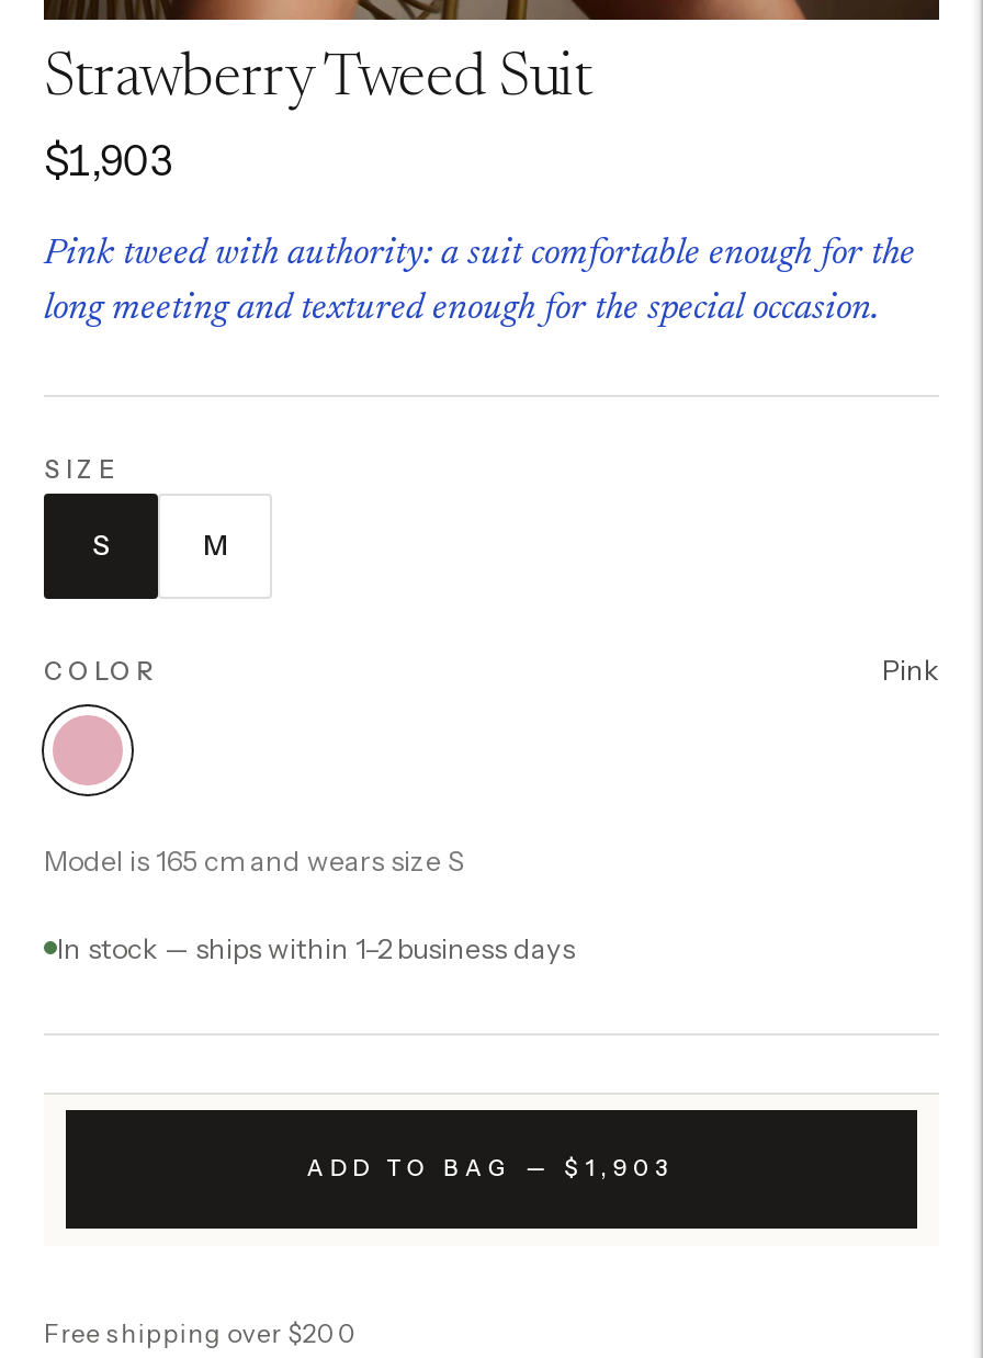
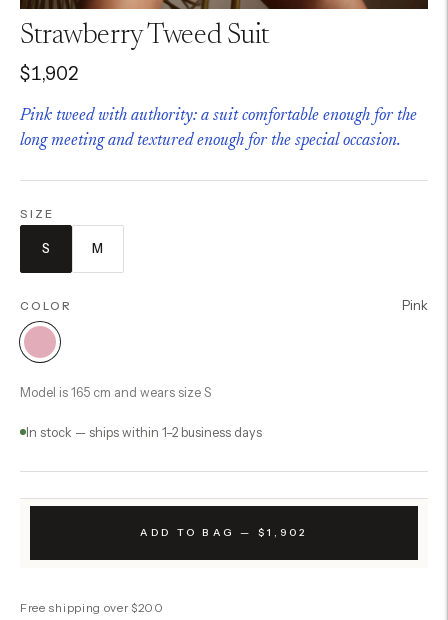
[44,136,173,187] $1,903 -> [20,62,79,85] $1,902
[307,1154,676,1183] ADD TO BAG — $1,903 -> [140,526,307,539] ADD TO BAG — $1,902

